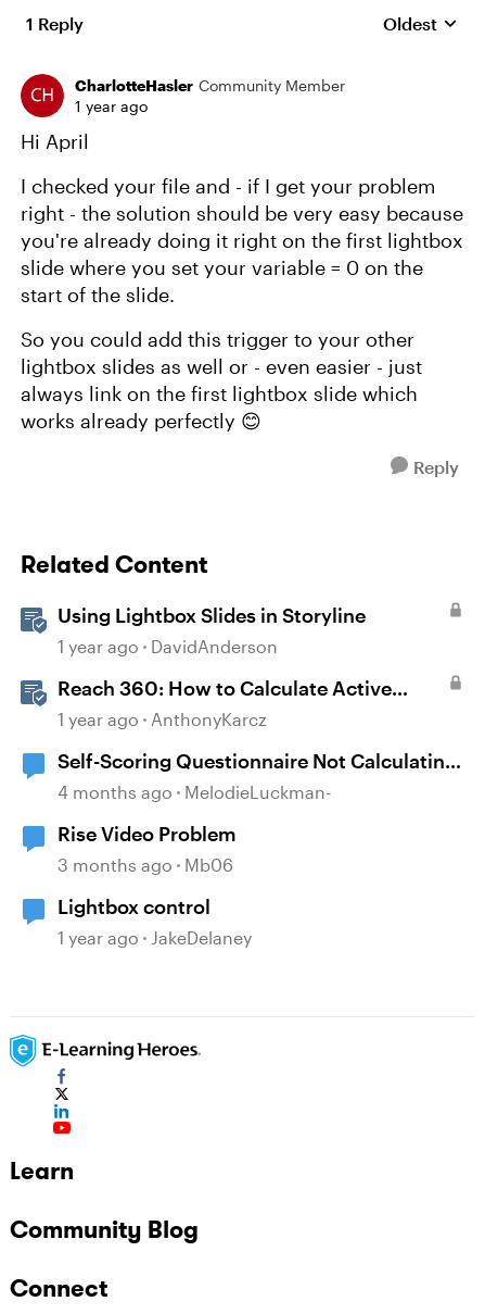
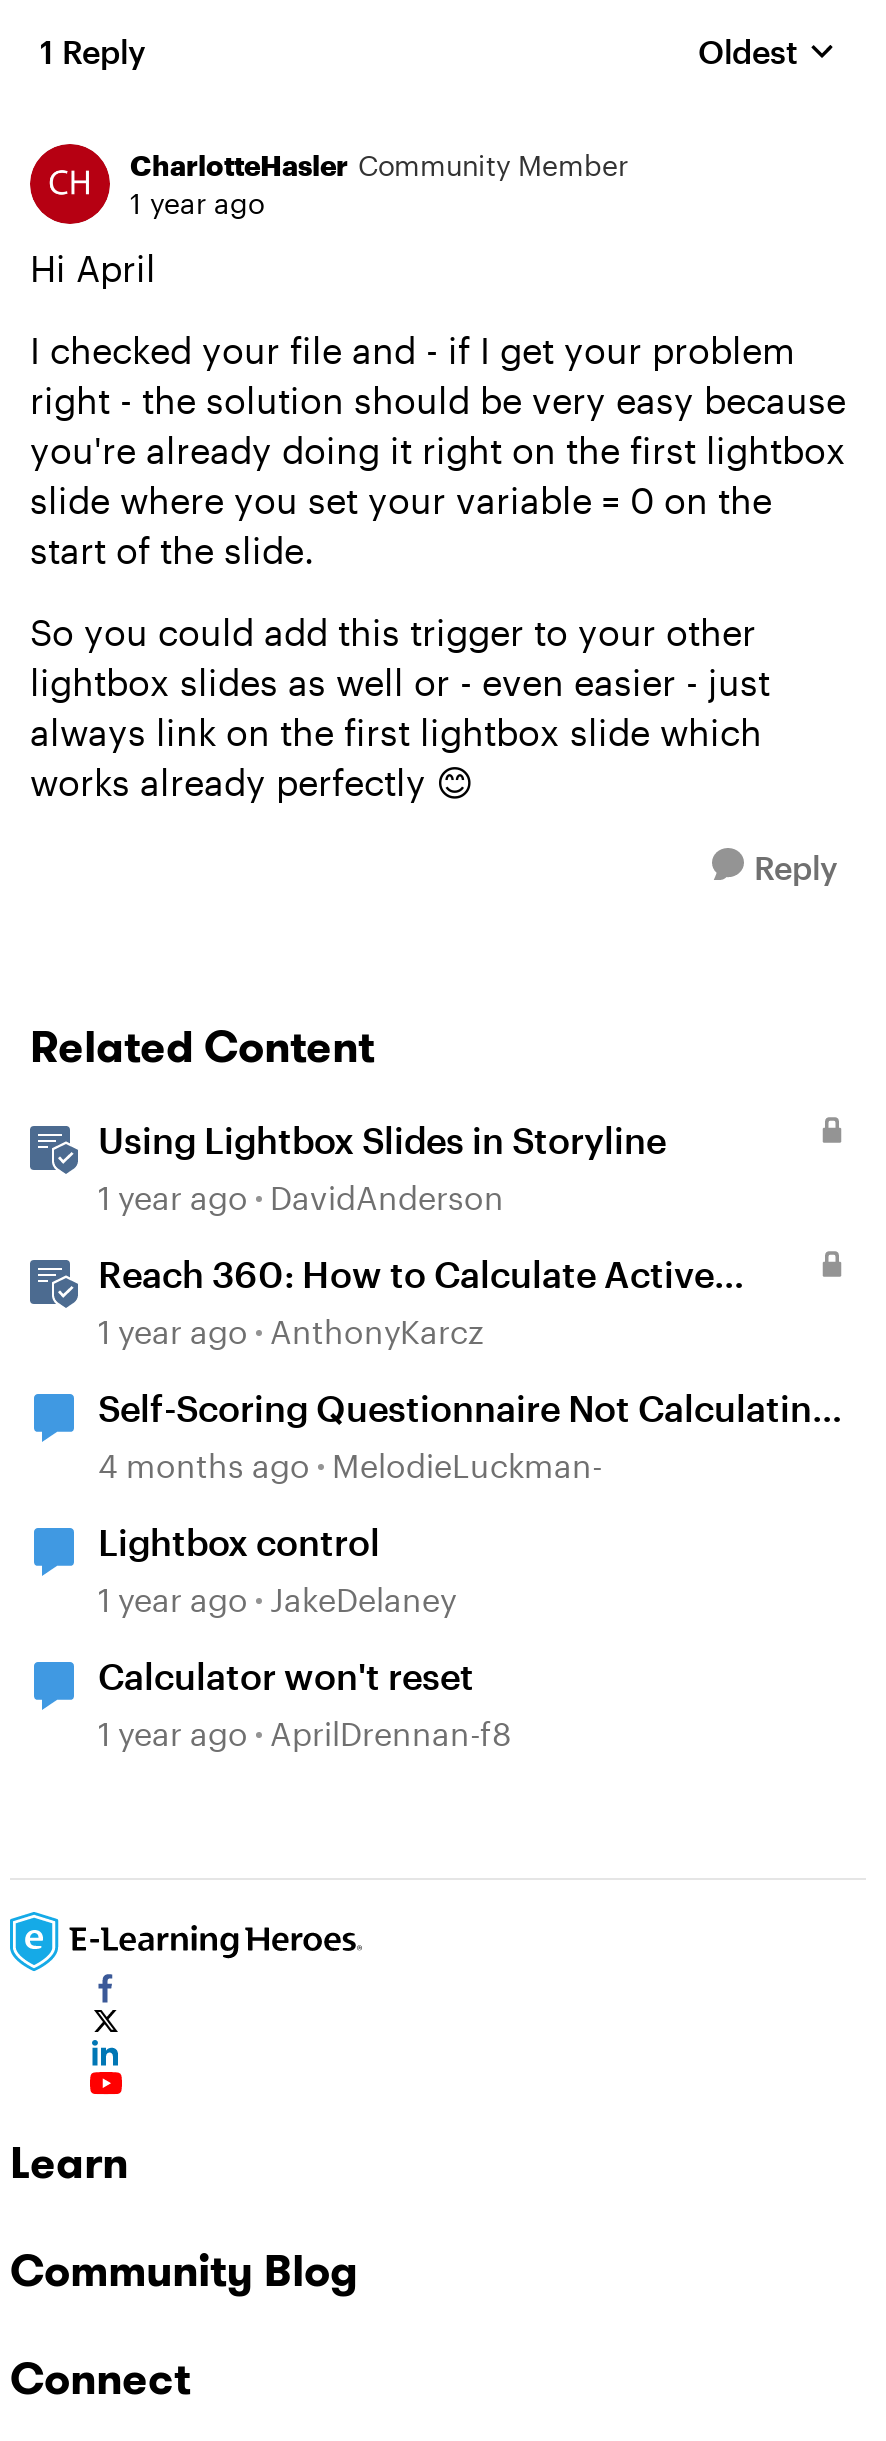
[58,822,237,875] Rise Video Problem | 3 months ago Mb06 -> none
moved [58,894,252,948] -> [98,1520,456,1618]: Lightbox control | 1 year ago JakeDelaney
none -> [98,1654,512,1752] Calculator won't reset | 1 year ago AprilDrennan-f8

